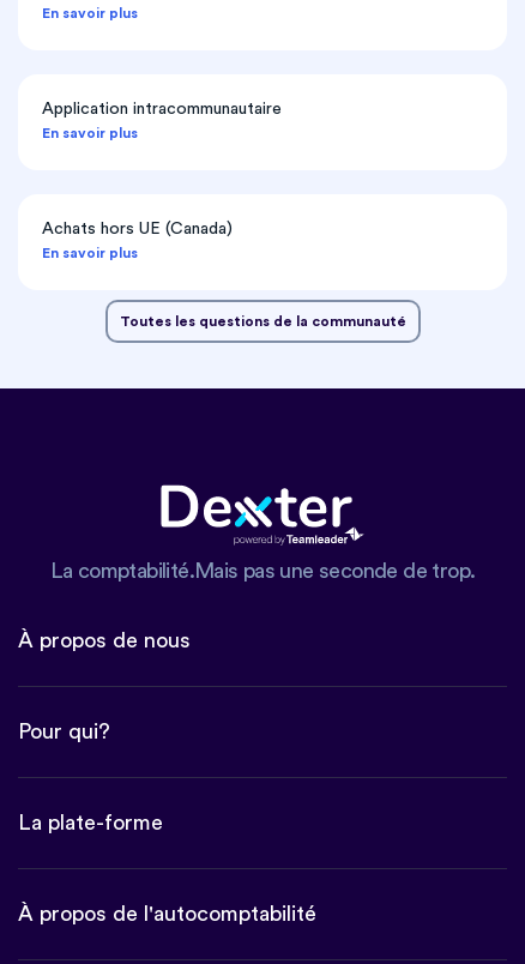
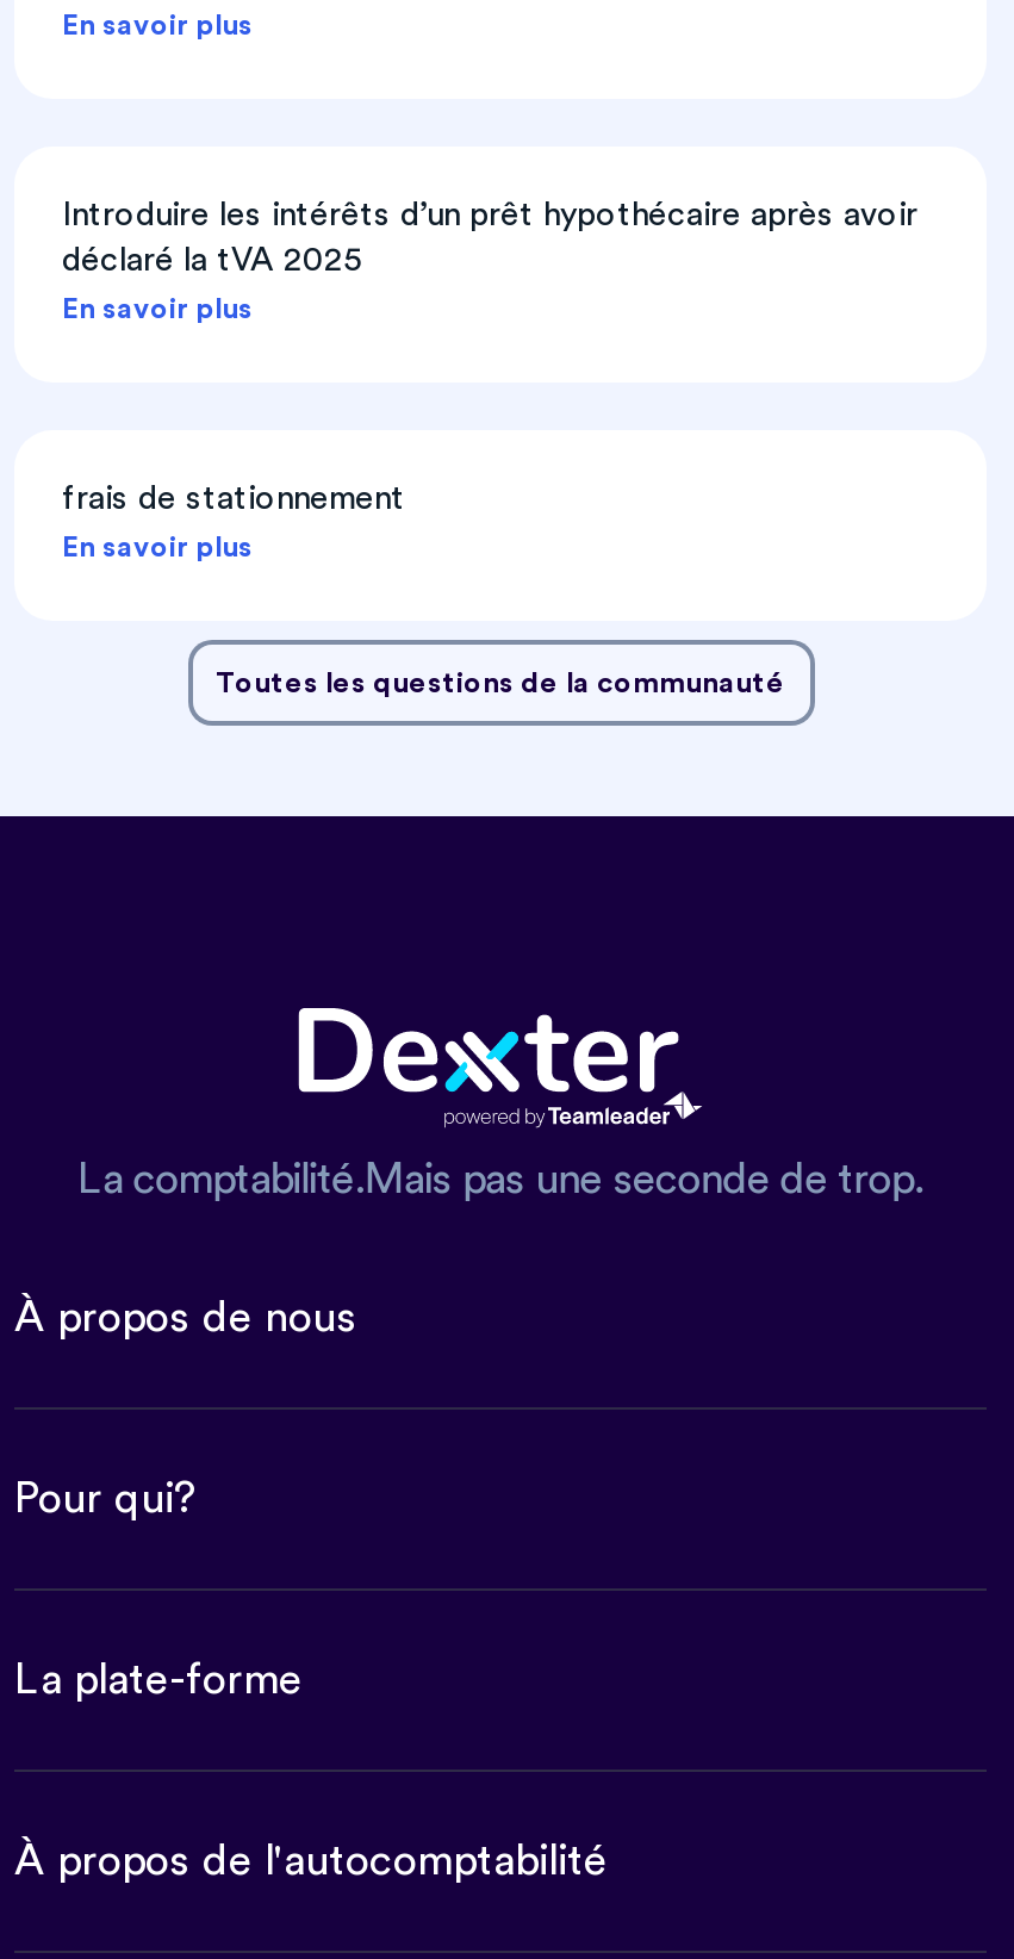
[42,101,282,118] Application intracommunautaire -> [62,199,917,278] Introduire les intérêts d’un prêt hypothécaire après avoir | déclaré la tVA 2025
[42,221,233,238] Achats hors UE (Canada) -> [62,483,405,516] frais de stationnement

